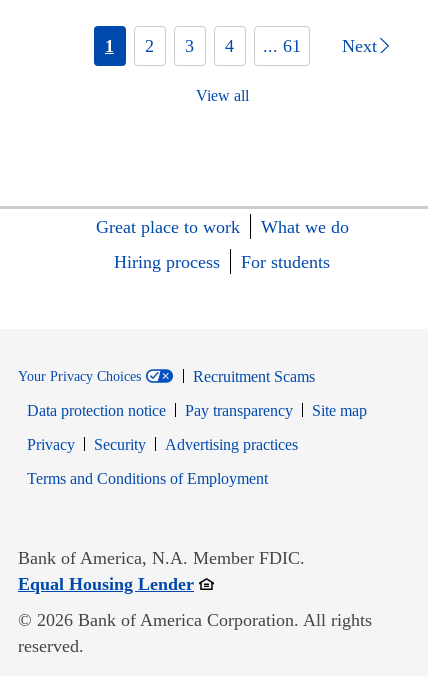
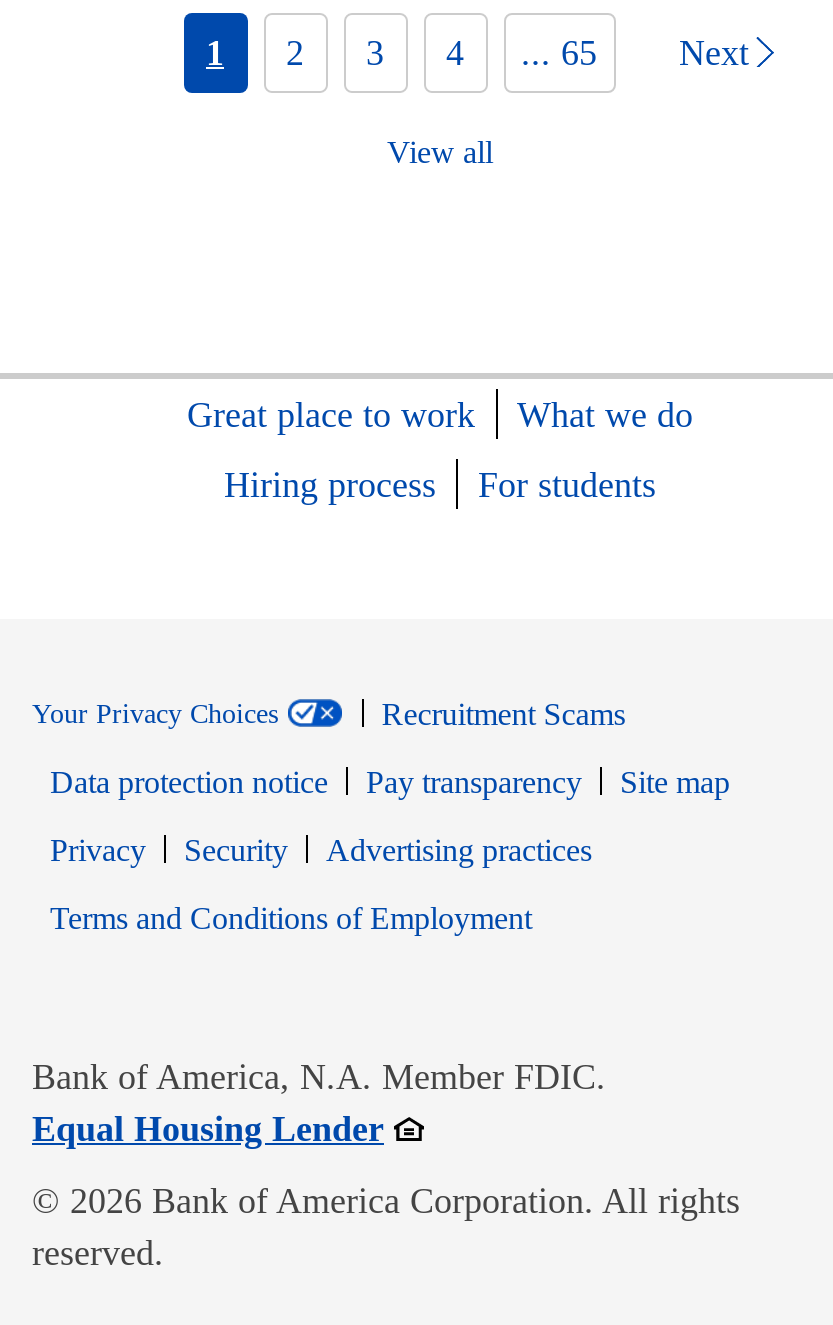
[105,35,300,55] 1 2 3 4 ... 61 -> [206,32,597,72] 1 2 3 4 ... 65

